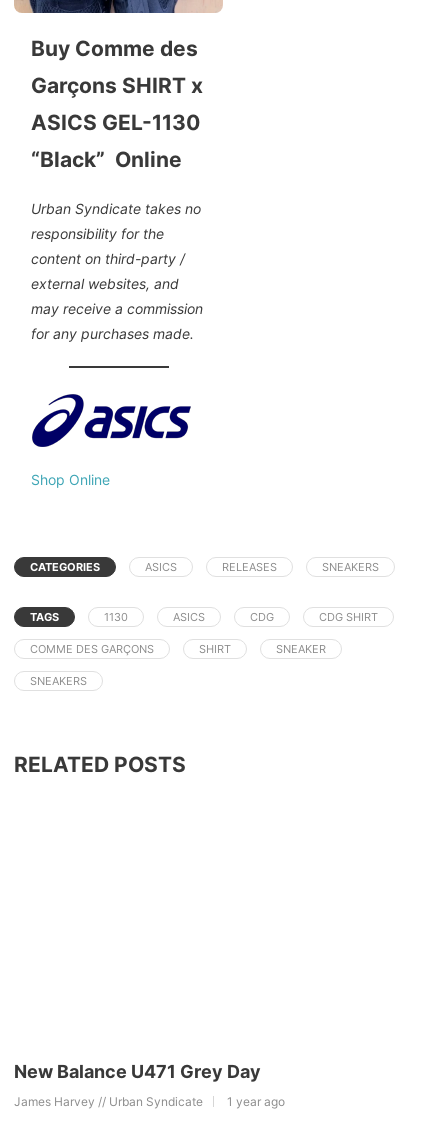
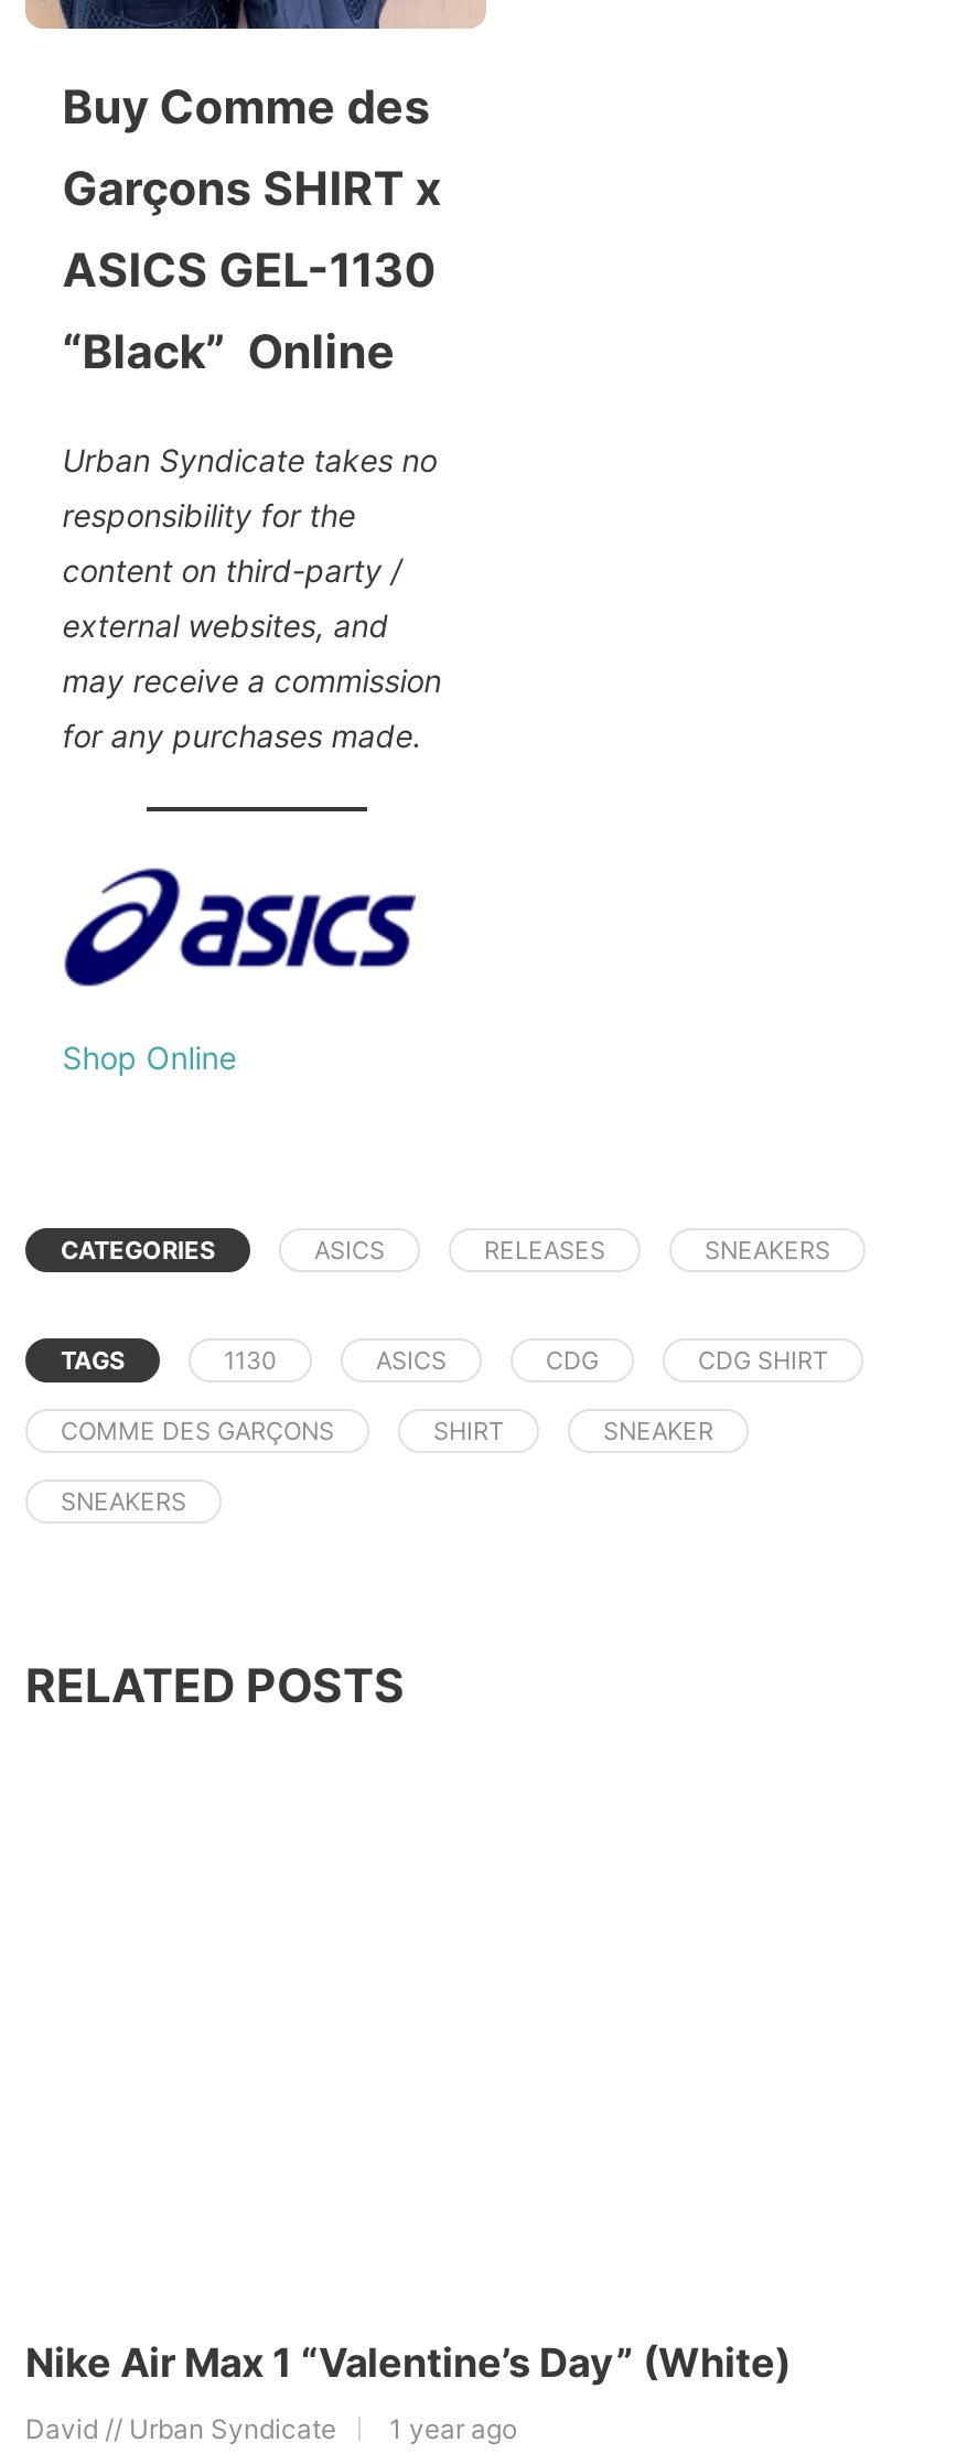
[14,1061,261,1082] New Balance U471 Grey Day -> [25,2339,791,2386] Nike Air Max 1 “Valentine’s Day” (White)
[14,1094,203,1109] James Harvey // Urban Syndicate -> [25,2412,336,2445] David // Urban Syndicate

